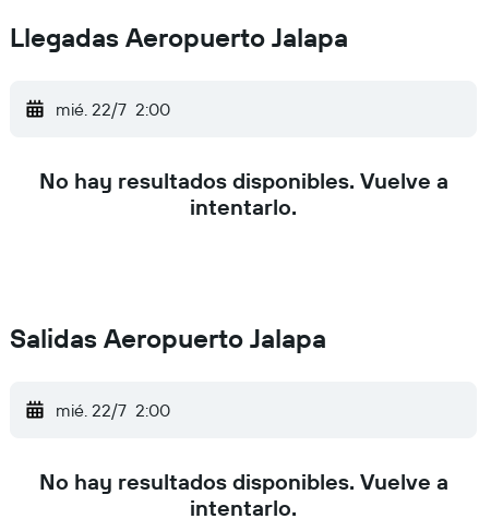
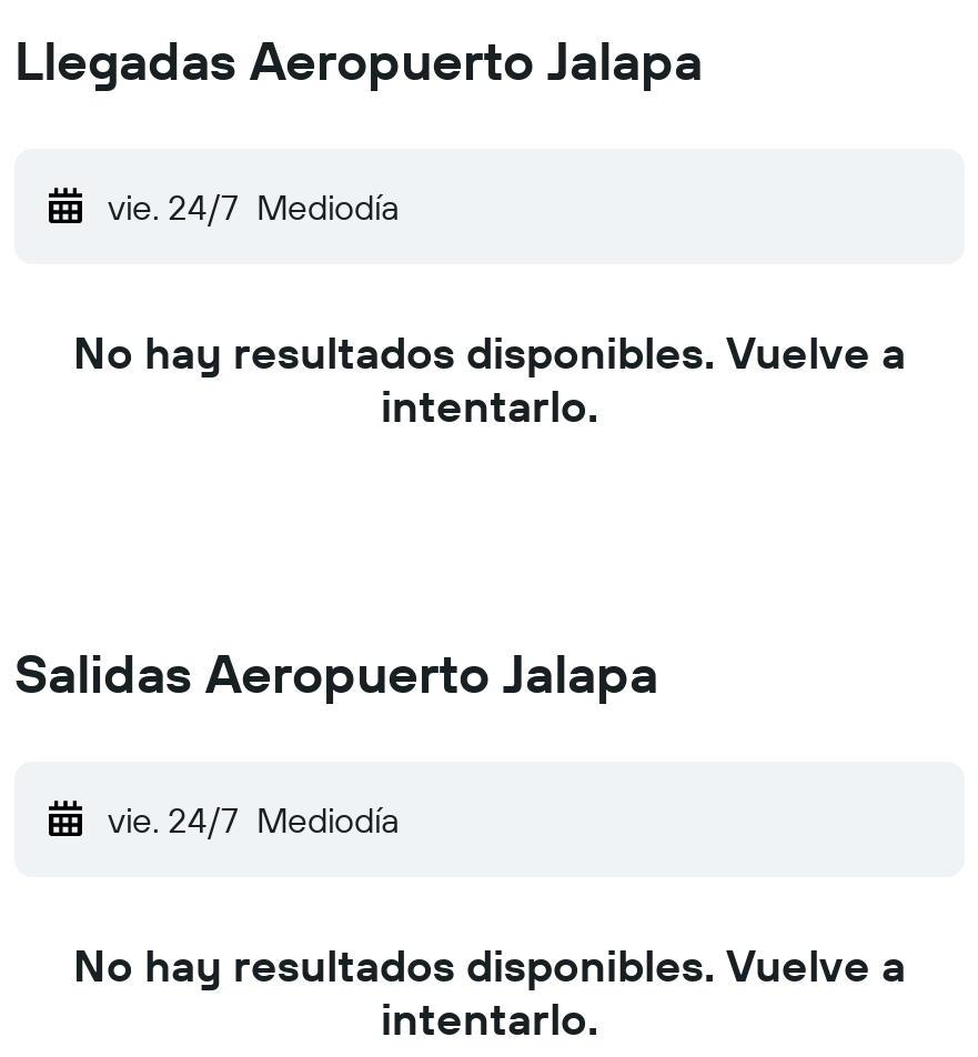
[56,98,170,120] mié. 22/7 2:00 -> [108,184,399,229] vie. 24/7 Mediodía
[56,399,170,421] mié. 22/7 2:00 -> [108,797,399,842] vie. 24/7 Mediodía

